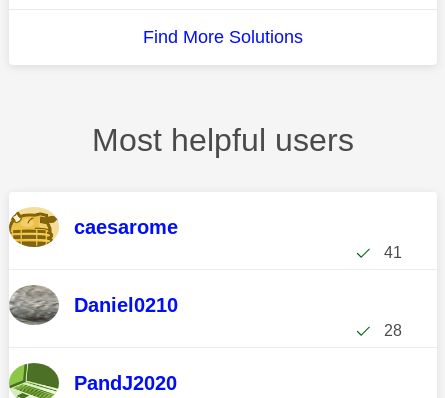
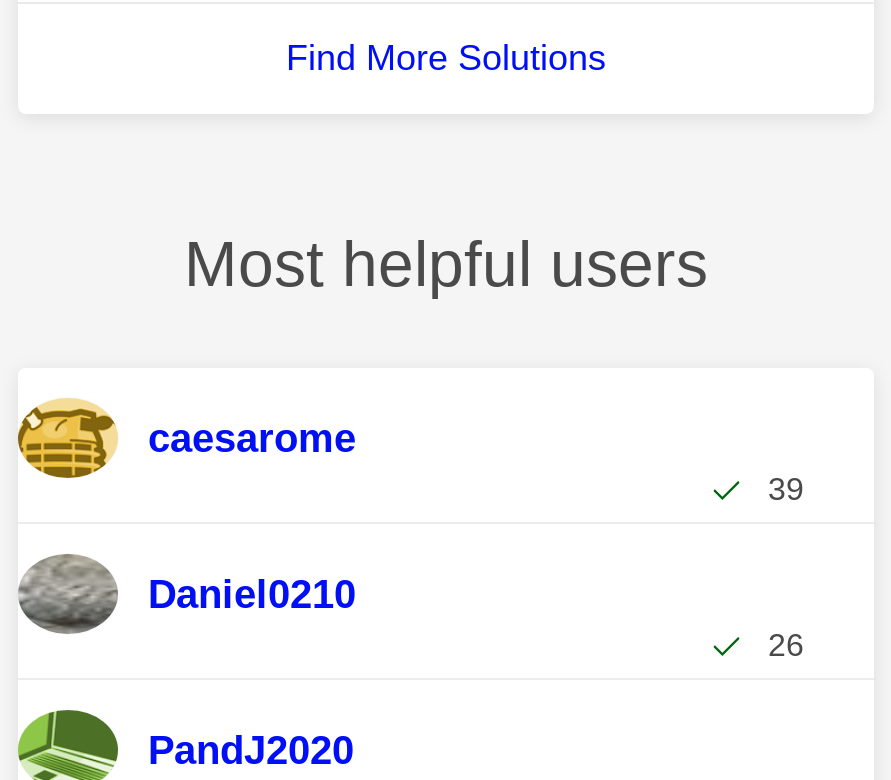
[380,244,402,261] 41 -> [760,472,804,506] 39
[380,322,402,339] 28 -> [760,628,804,662] 26

